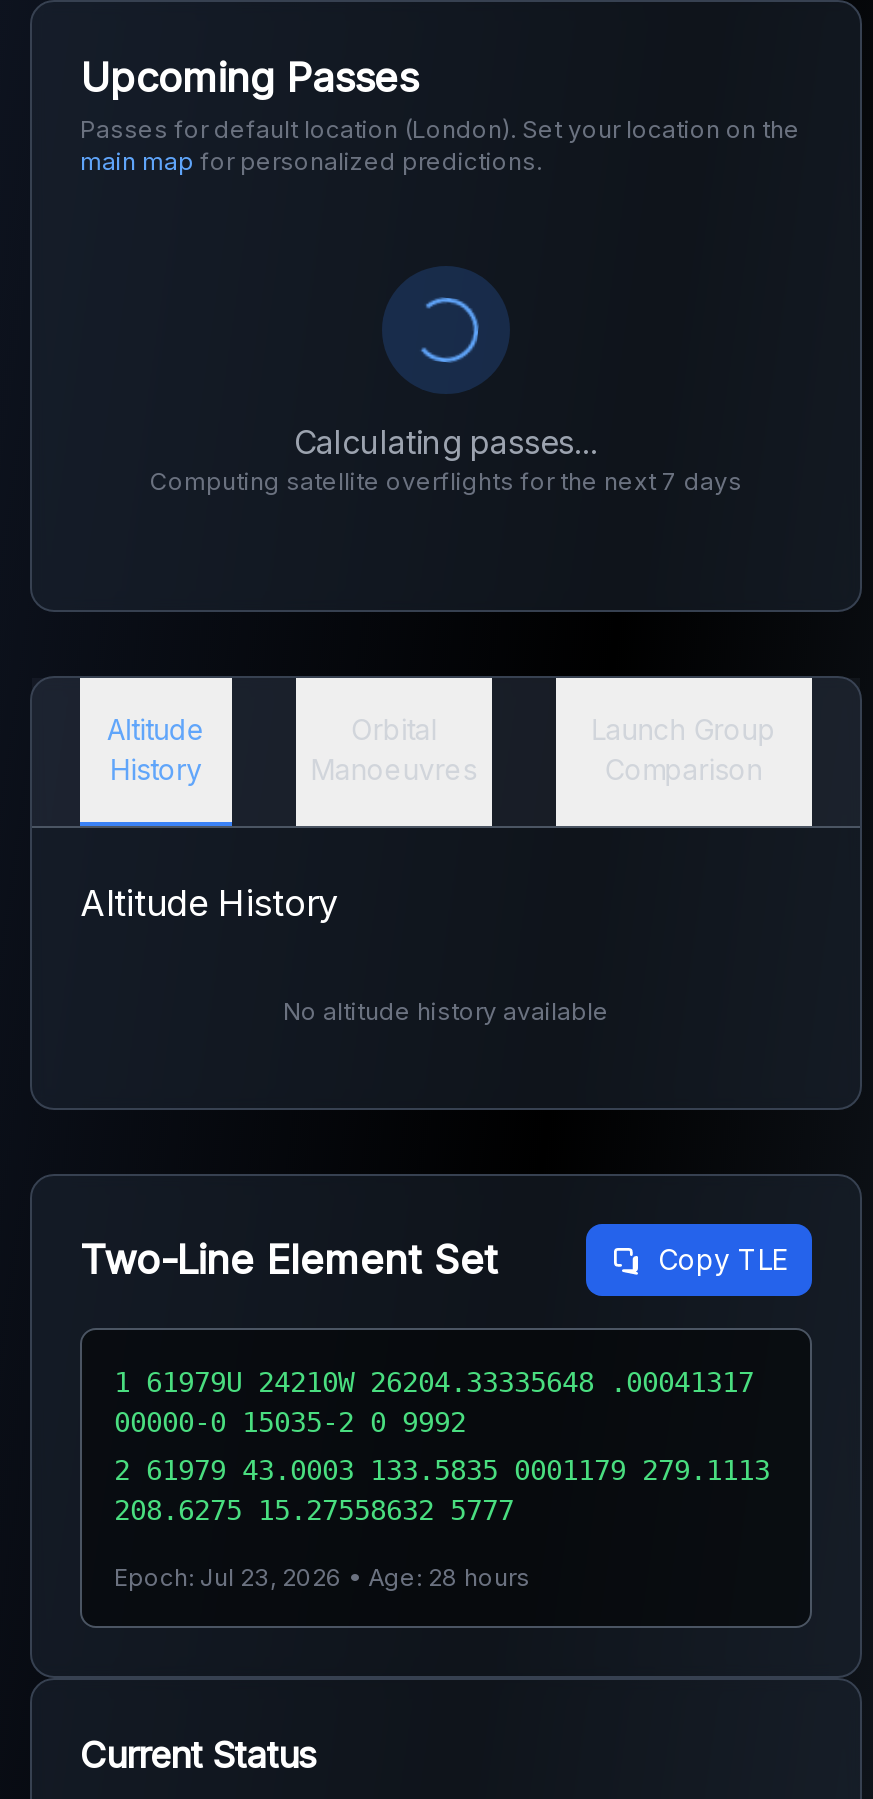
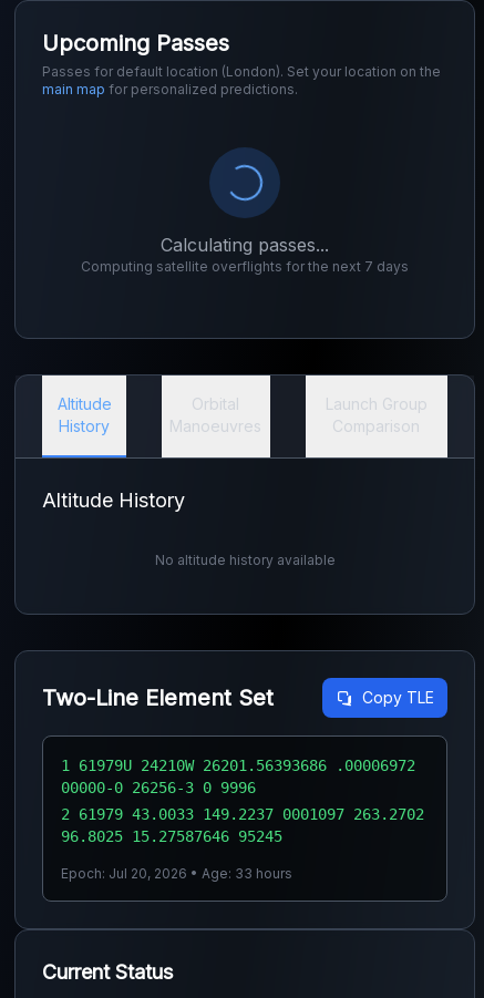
[114,1366,754,1398] 1 61979U 24210W 26204.33335648 .00041317 -> [61,757,415,774] 1 61979U 24210W 26201.56393686 .00006972
[114,1406,466,1438] 00000-0 15035-2 0 9992 -> [61,779,256,796] 00000-0 26256-3 0 9996
[114,1454,770,1486] 2 61979 43.0003 133.5835 0001179 279.1113 -> [61,805,424,823] 2 61979 43.0033 149.2237 0001097 263.2702
[114,1494,514,1526] 208.6275 15.27558632 5777 -> [61,827,282,845] 96.8025 15.27587646 95245
[114,1562,530,1592] Epoch: Jul 23, 2026 • Age: 28 hours -> [61,865,292,882] Epoch: Jul 20, 2026 • Age: 33 hours

